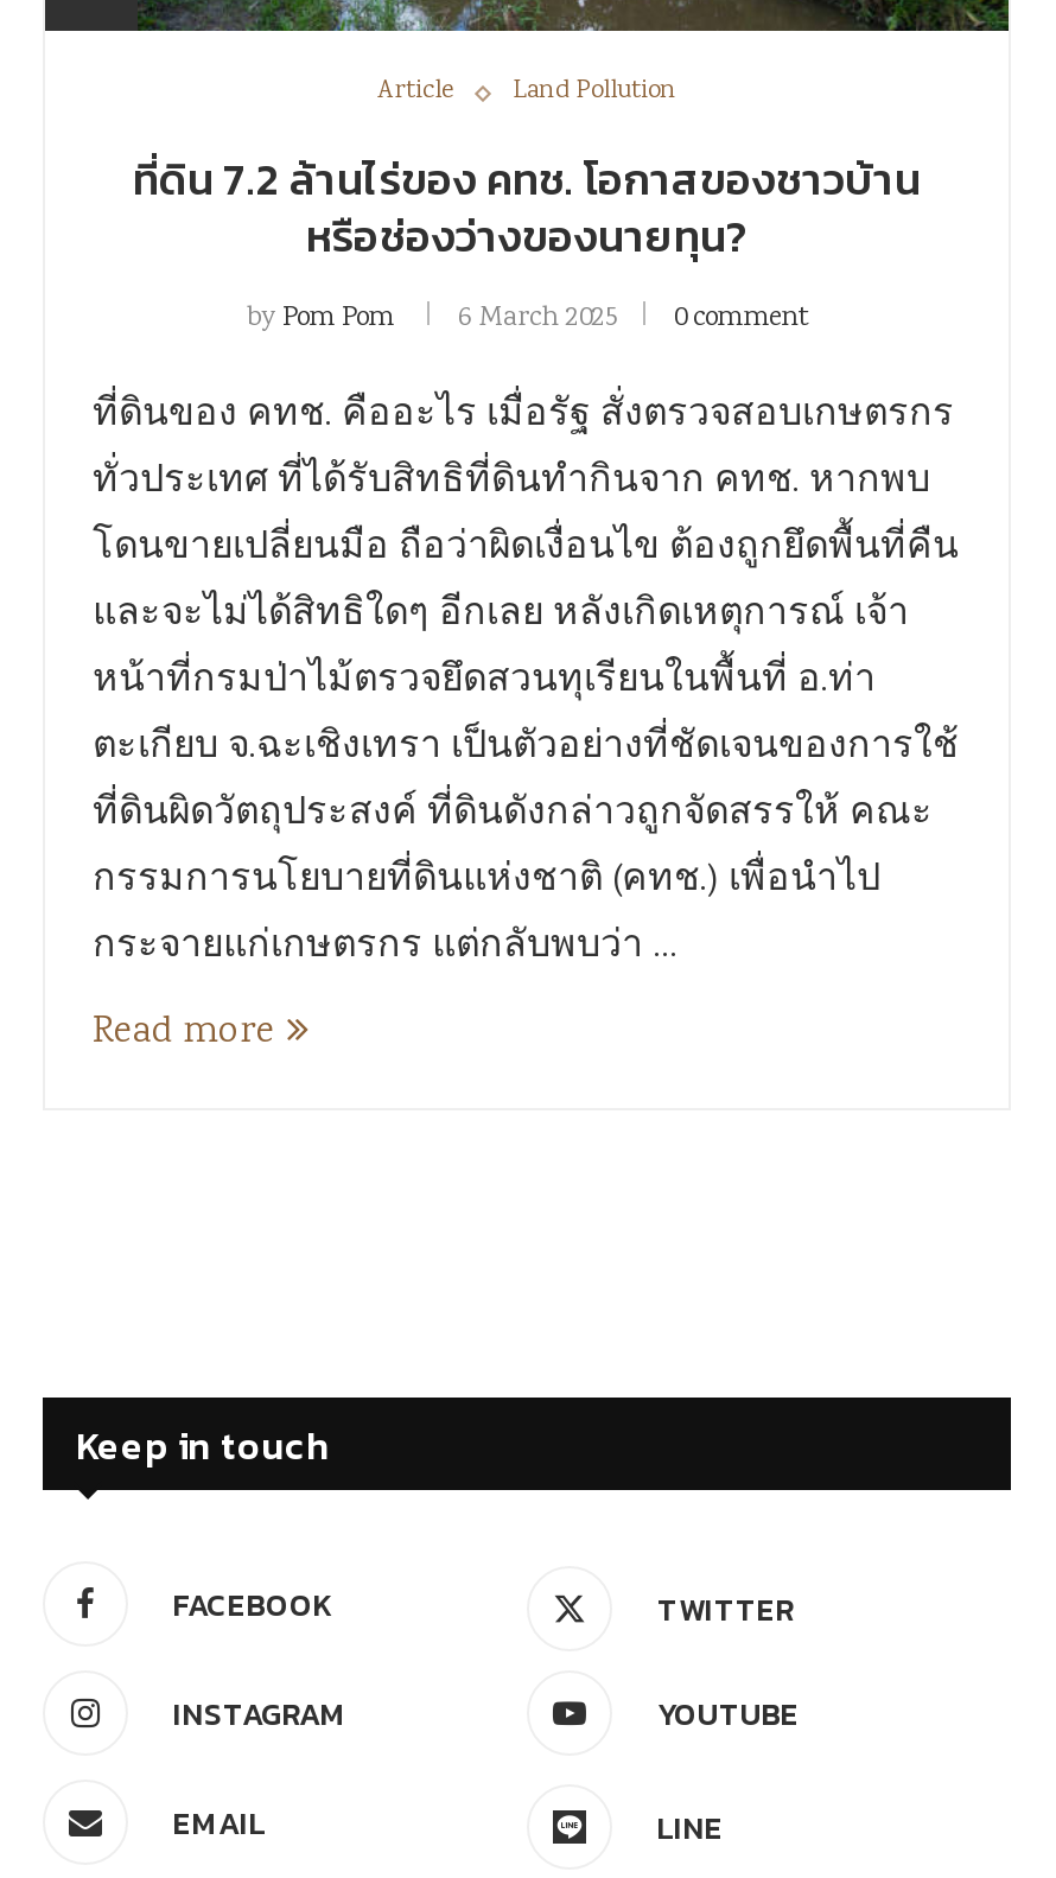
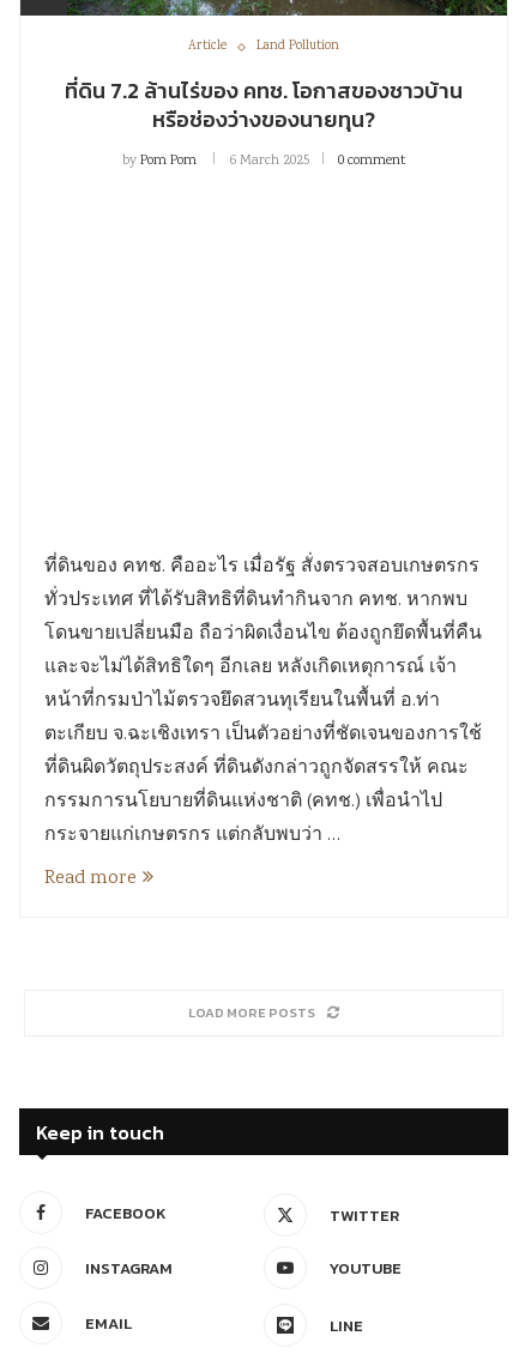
none -> [188,1003,315,1022] LOAD MORE POSTS

